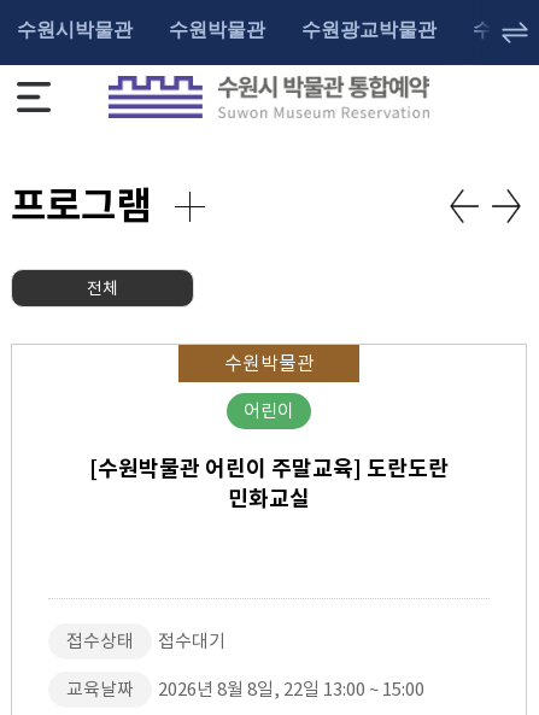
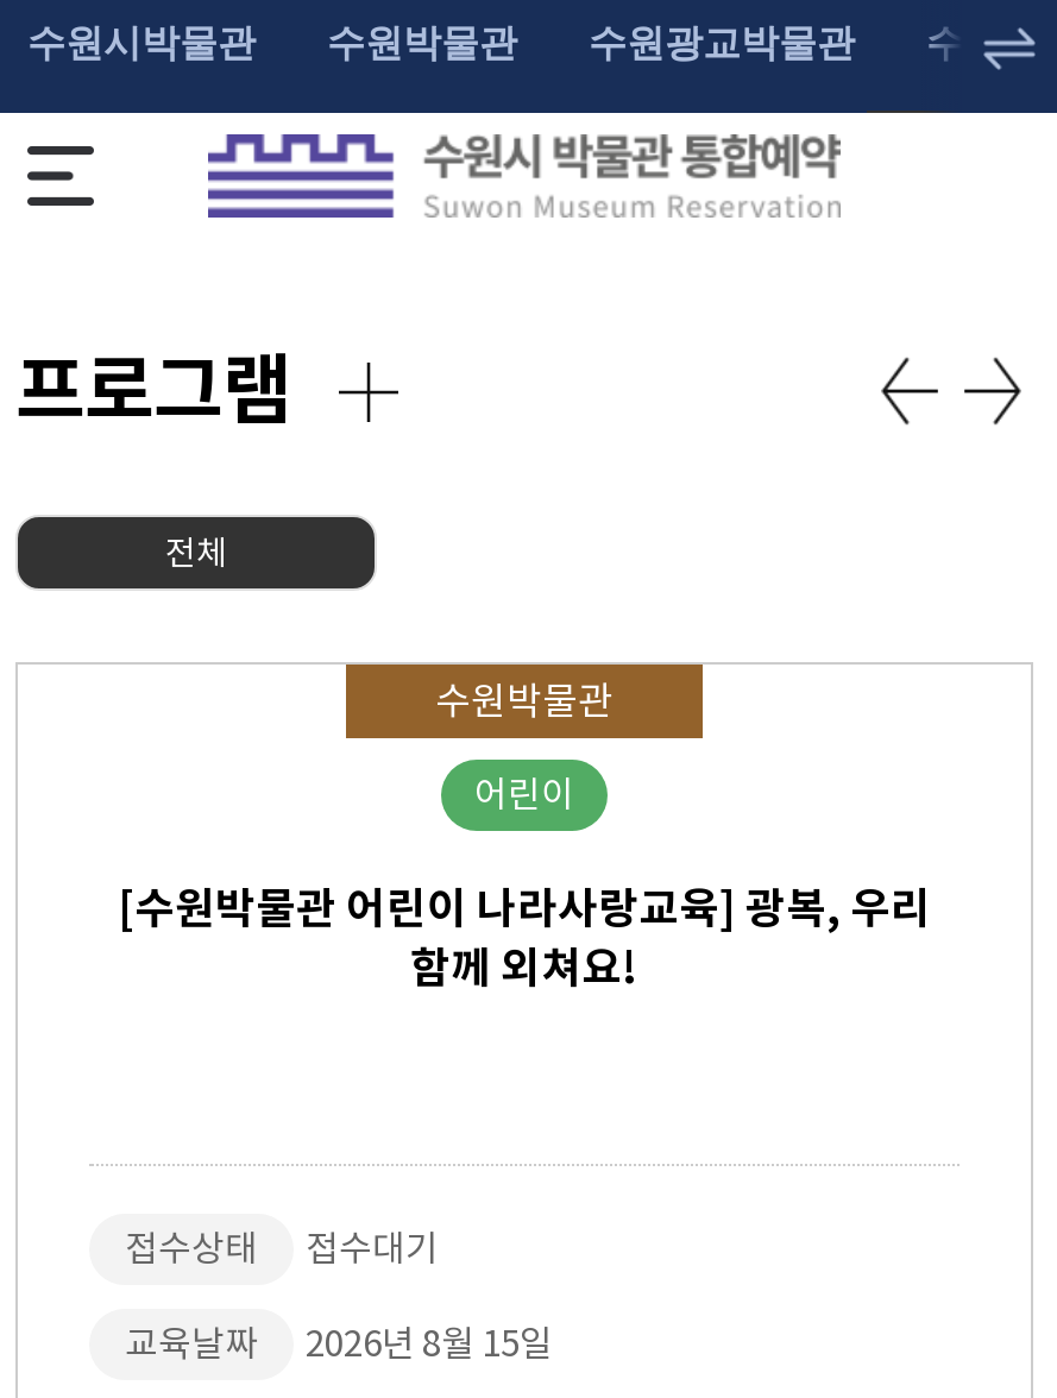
[89,455,449,512] [수원박물관 어린이 주말교육] 도란도란 | 민화교실 -> [118,881,931,995] [수원박물관 어린이 나라사랑교육] 광복, 우리 | 함께 외쳐요!
[66,678,424,701] 교육날짜 2026년 8월 8일, 22일 13:00 ~ 15:00 -> [125,1321,553,1366] 교육날짜 2026년 8월 15일

